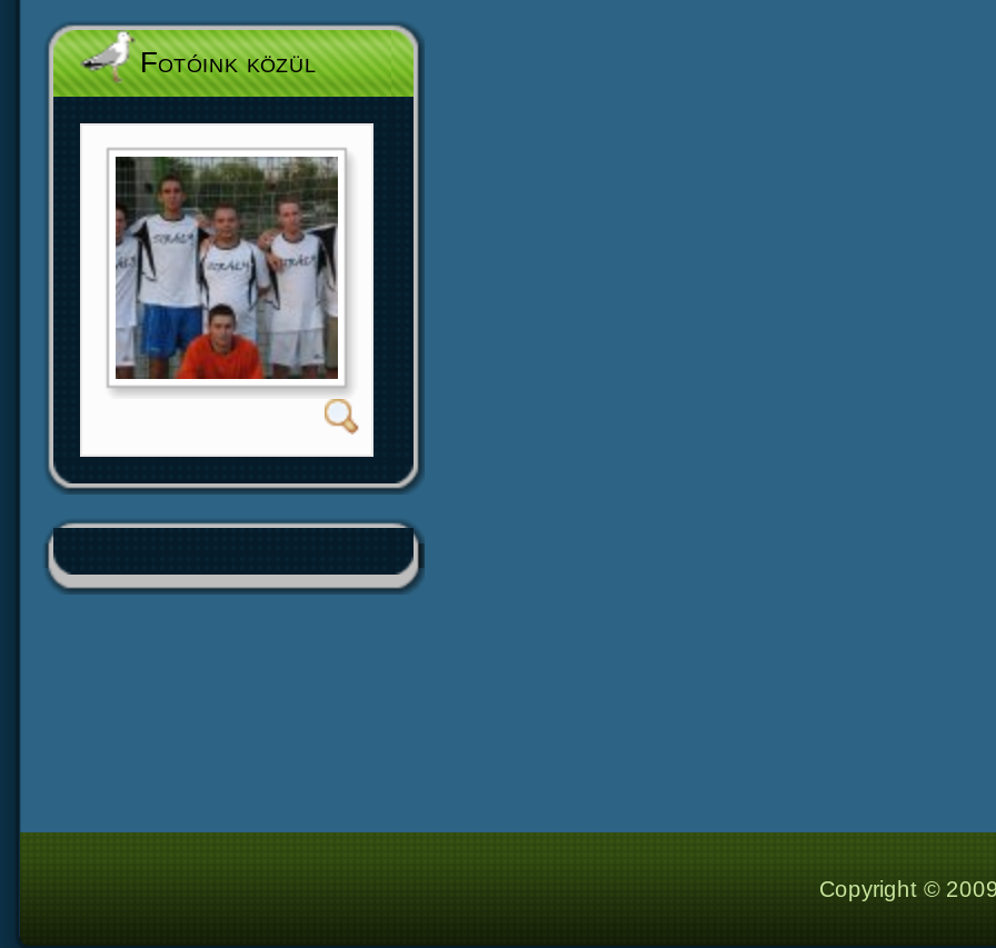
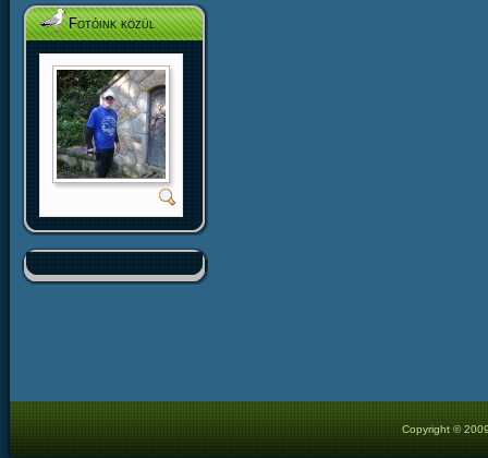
[116,157,338,381] [image] -> [57,70,166,180] [image]

